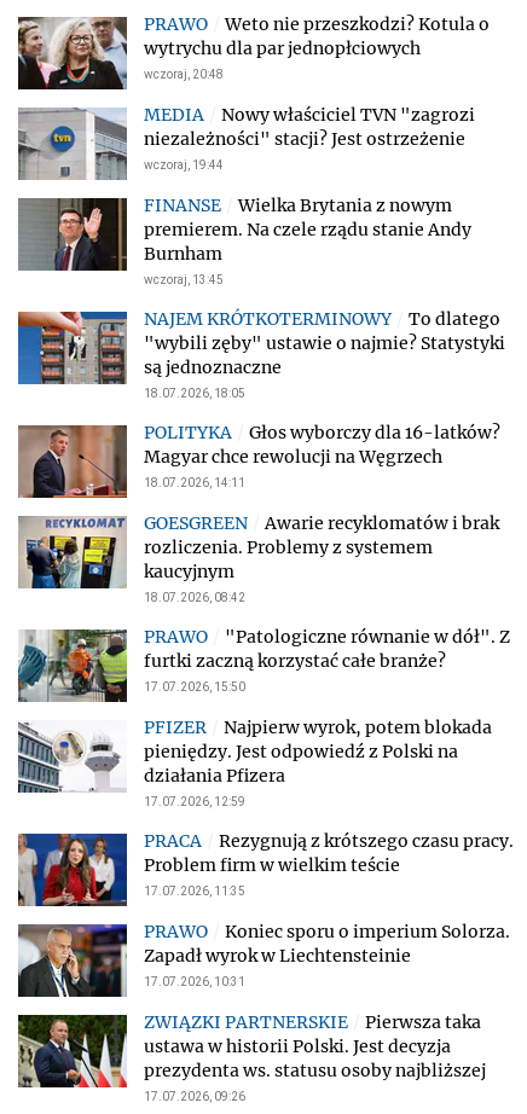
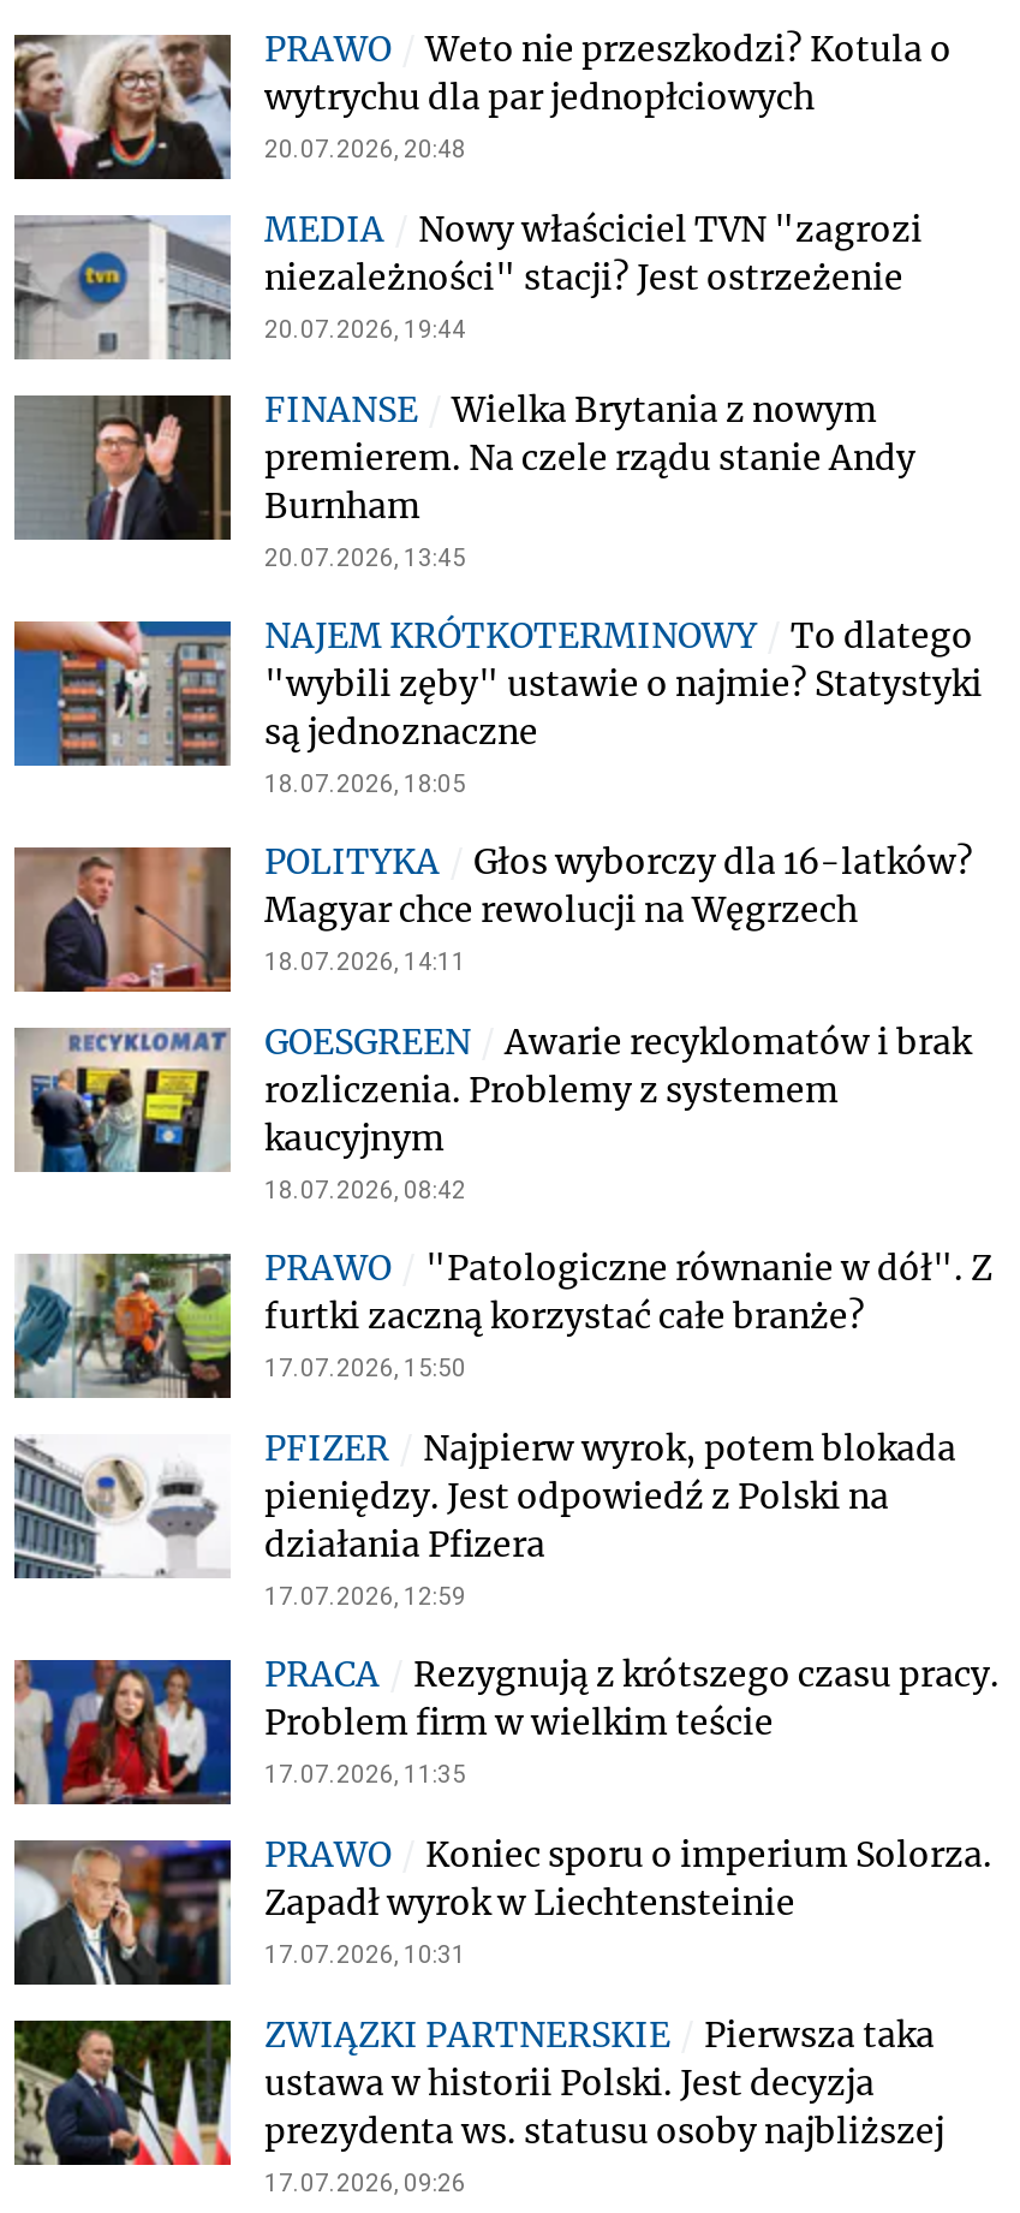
[144,68,224,81] wczoraj, 20:48 -> [264,136,466,162] 20.07.2026, 20:48
[144,158,224,172] wczoraj, 19:44 -> [264,316,466,343] 20.07.2026, 19:44
[144,273,224,286] wczoraj, 13:45 -> [264,545,466,571] 20.07.2026, 13:45

